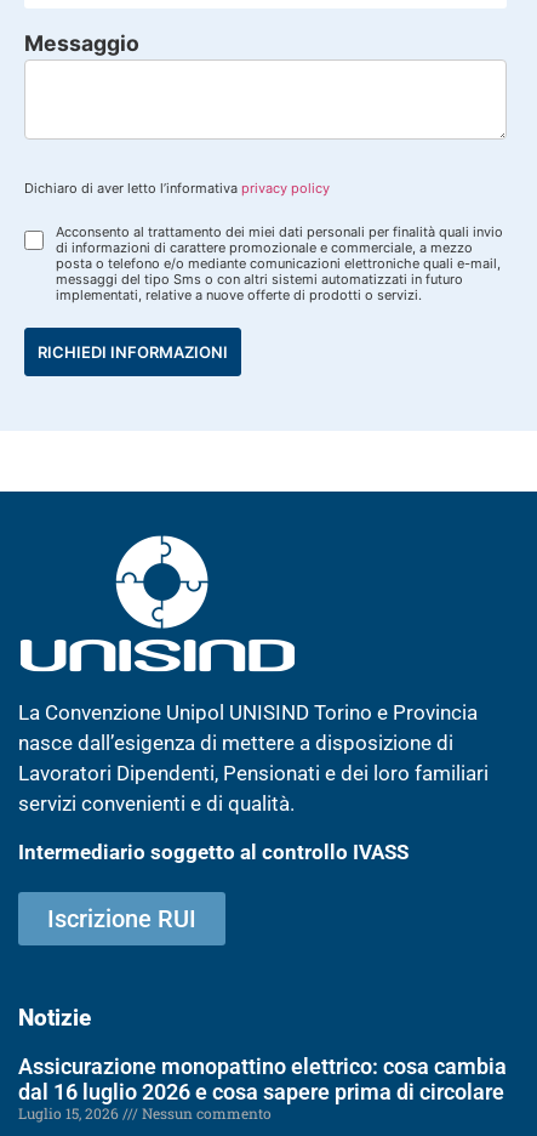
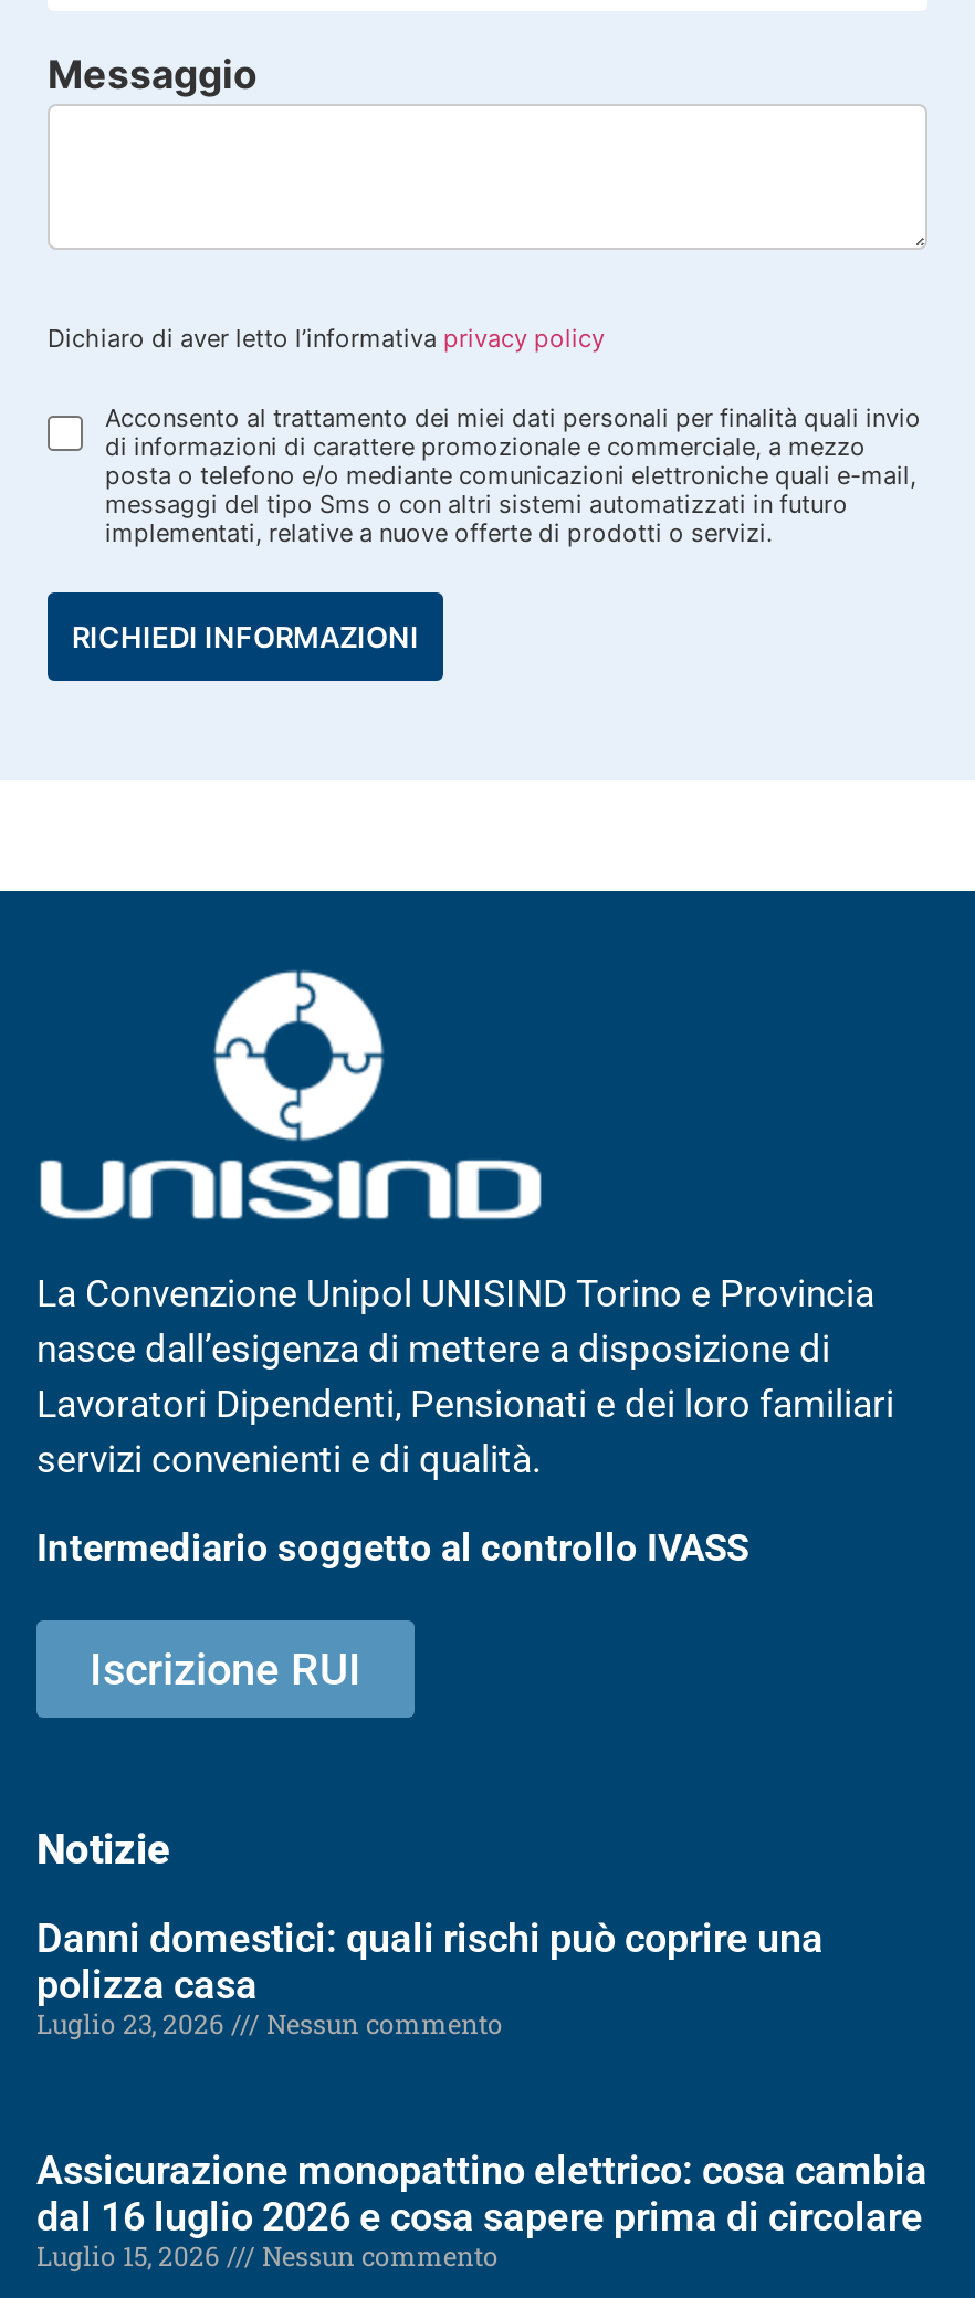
none -> [36,1913,824,2039] Danni domestici: quali rischi può coprire una | polizza casa | Luglio 23, 2026 | Nessun commento

